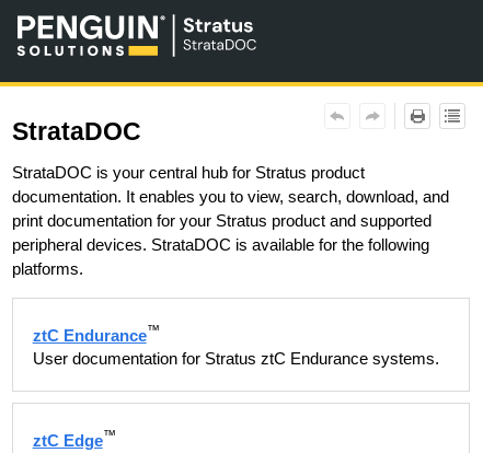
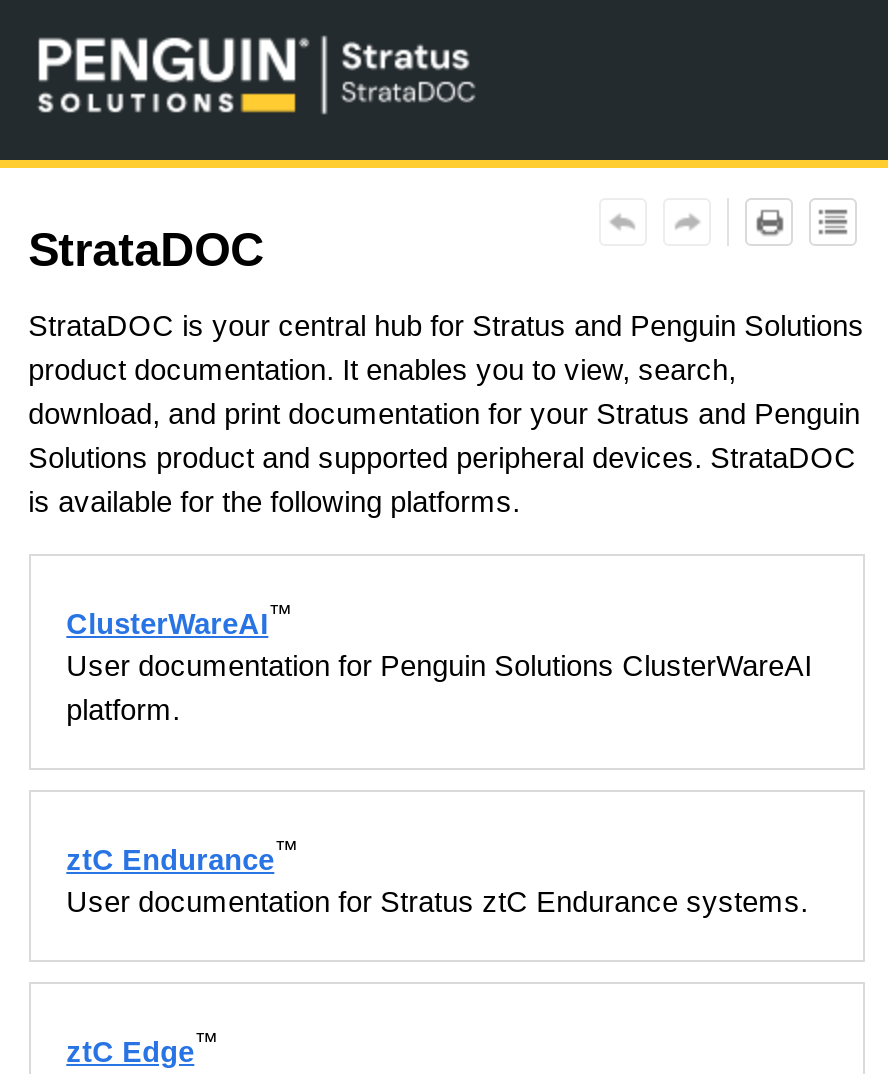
[12,164,449,278] StrataDOC is your central hub for Stratus product | documentation. It enables you to view, search, download, and | print documentation for your Stratus product and supported | peripheral devices. StrataDOC is available for the following | platforms. -> [28,310,864,727] StrataDOC is your central hub for Stratus and Penguin Solutions | product documentation. It enables you to view, search, | download, and print documentation for your Stratus and Penguin | Solutions product and supported peripheral devices. StrataDOC | is available for the following platforms. | ClusterWareAI™ | User documentation for Penguin Solutions ClusterWareAI | platform.

